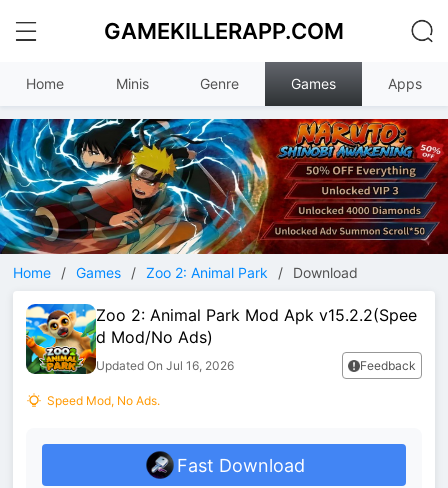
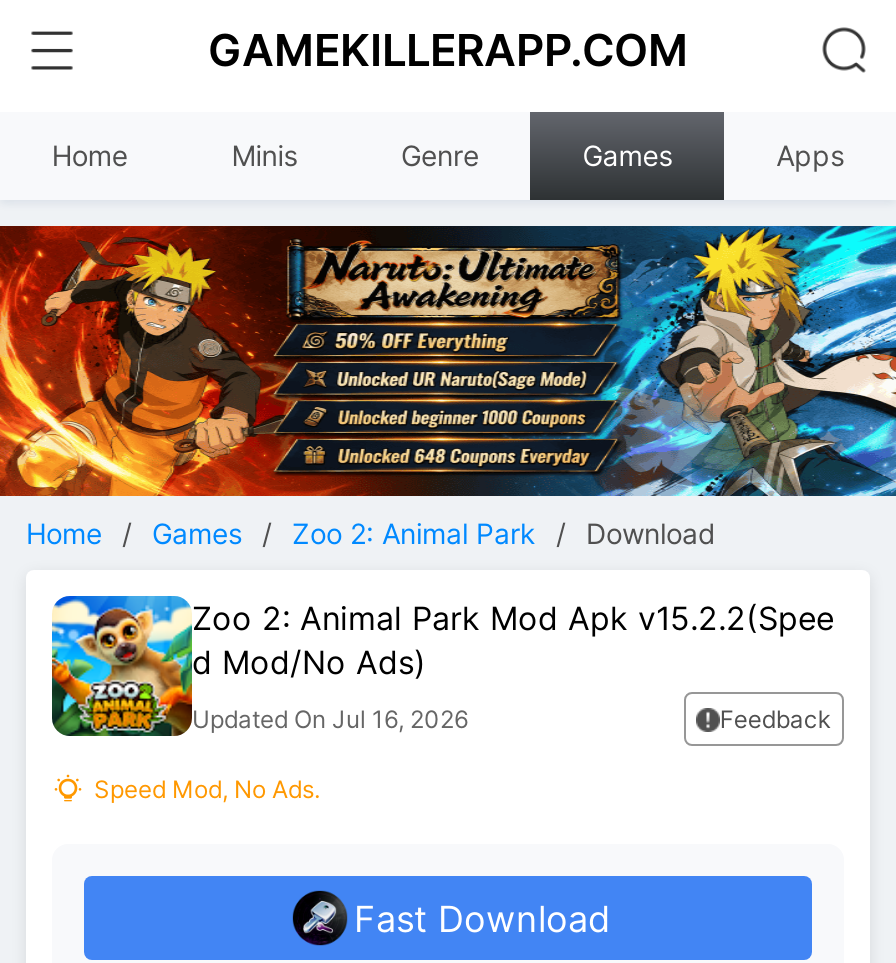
[3,118,445,255] [image] -> [6,224,890,498] [image]

